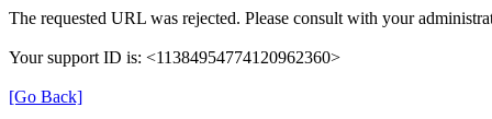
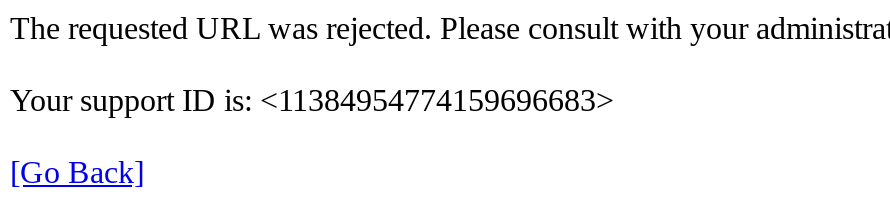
[9,48,340,67] Your support ID is: <11384954774120962360> -> [10,83,614,117] Your support ID is: <11384954774159696683>

